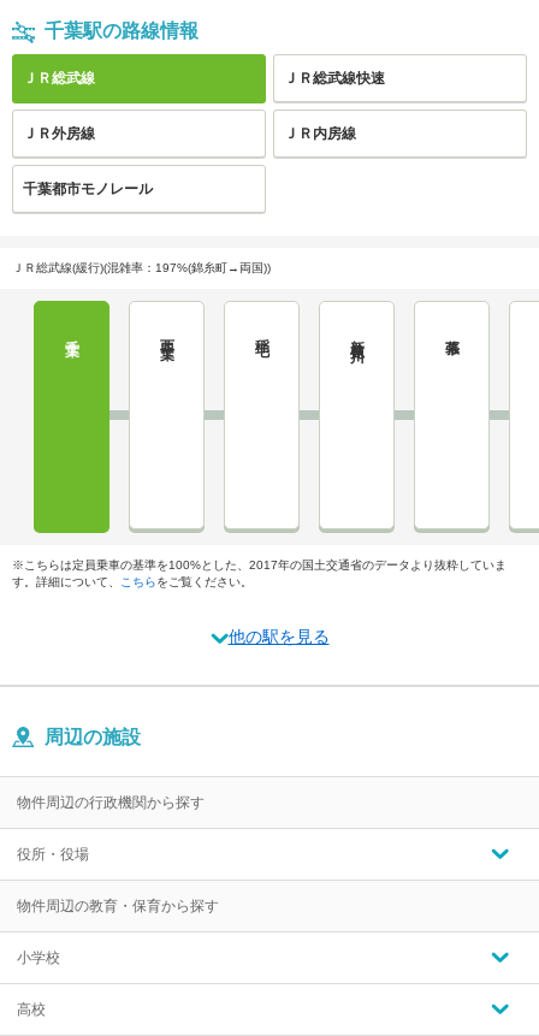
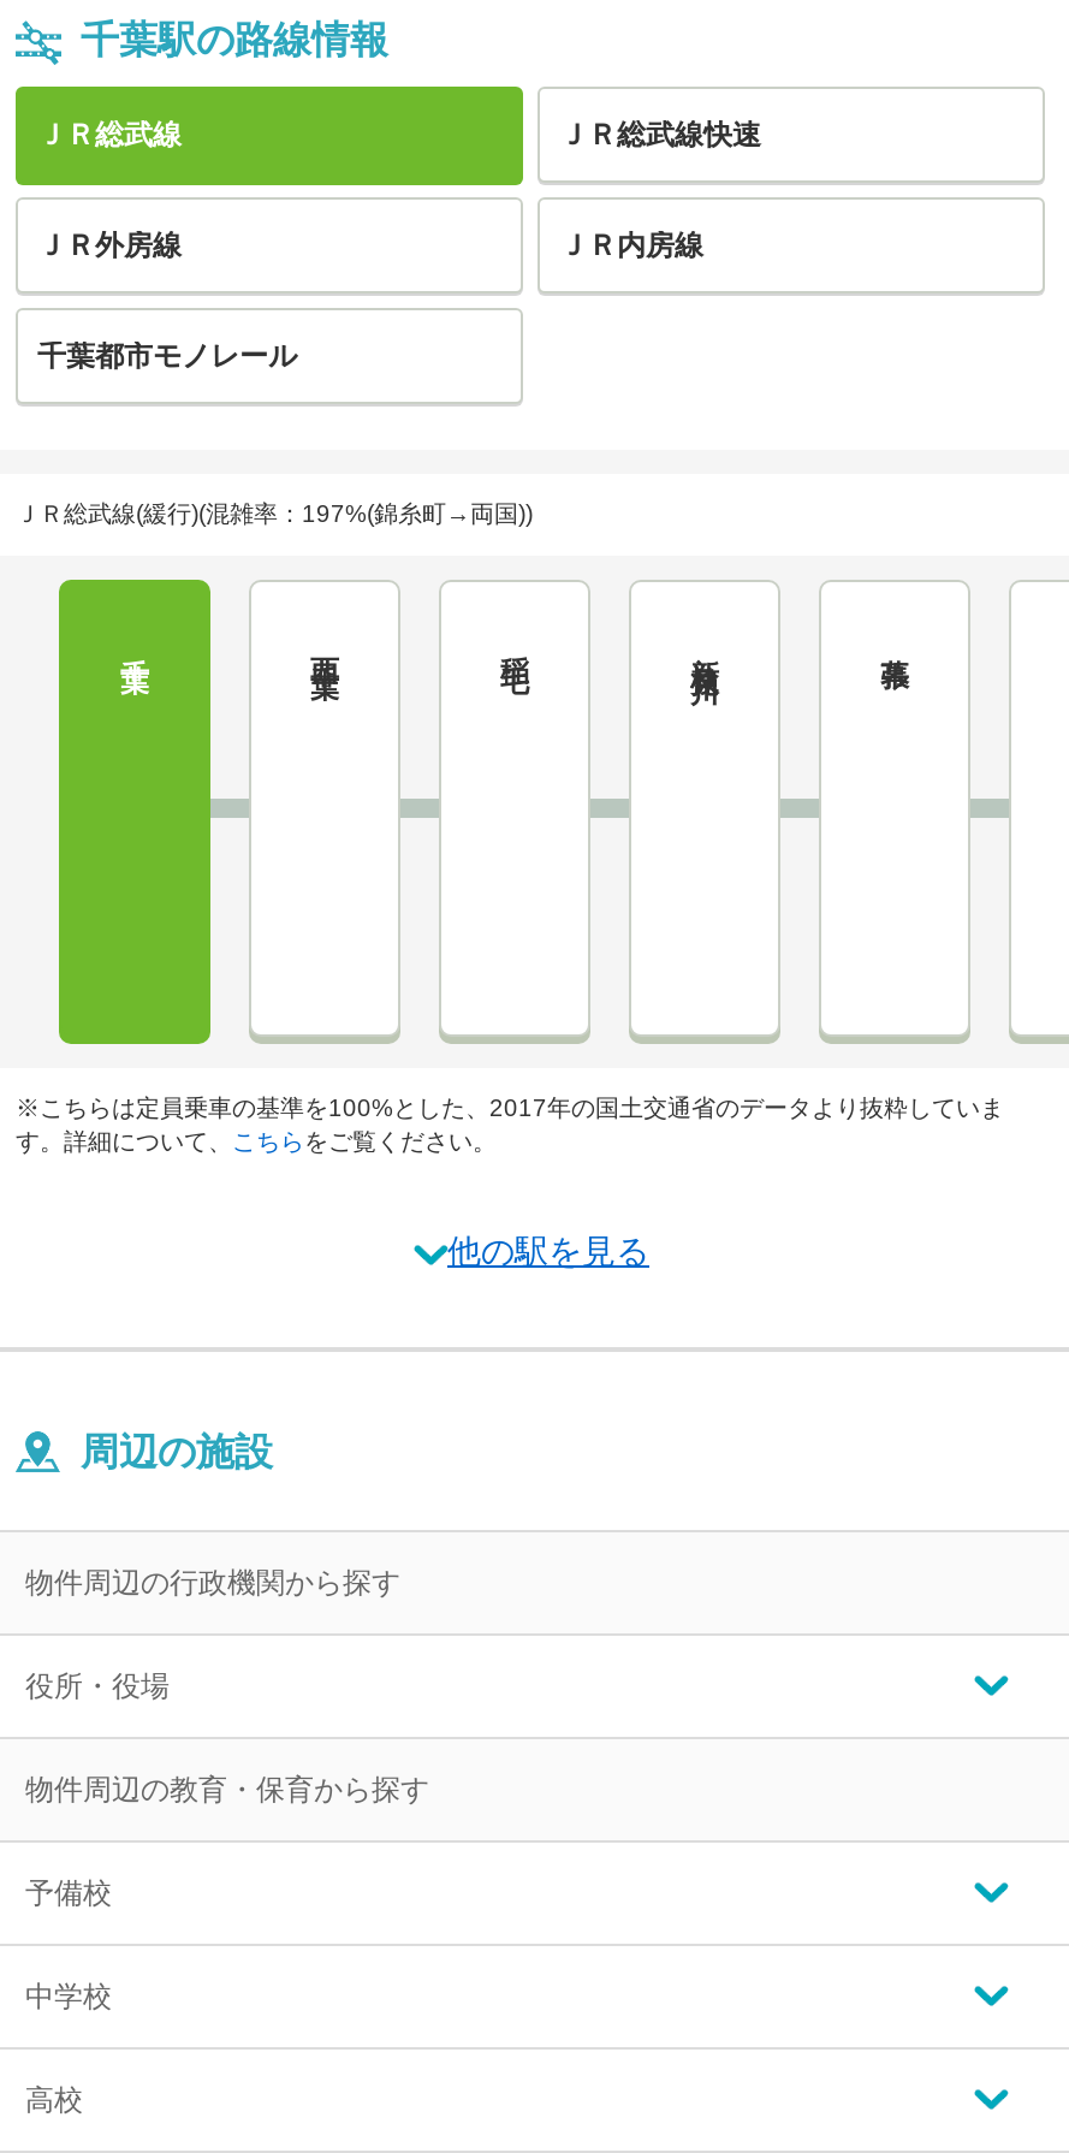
[17,949,60,966] 小学校 -> [25,1876,112,2013] 予備校 | 中学校

